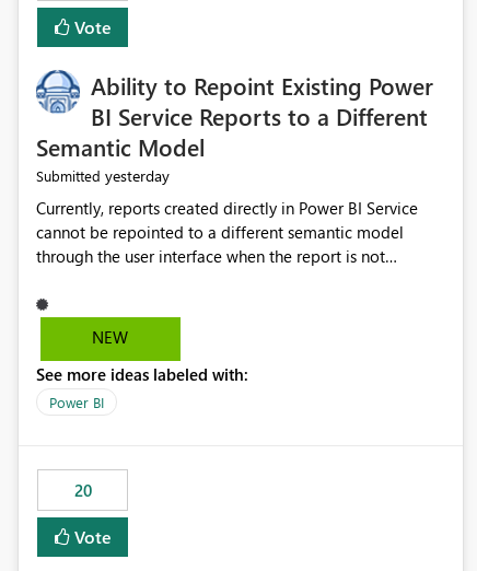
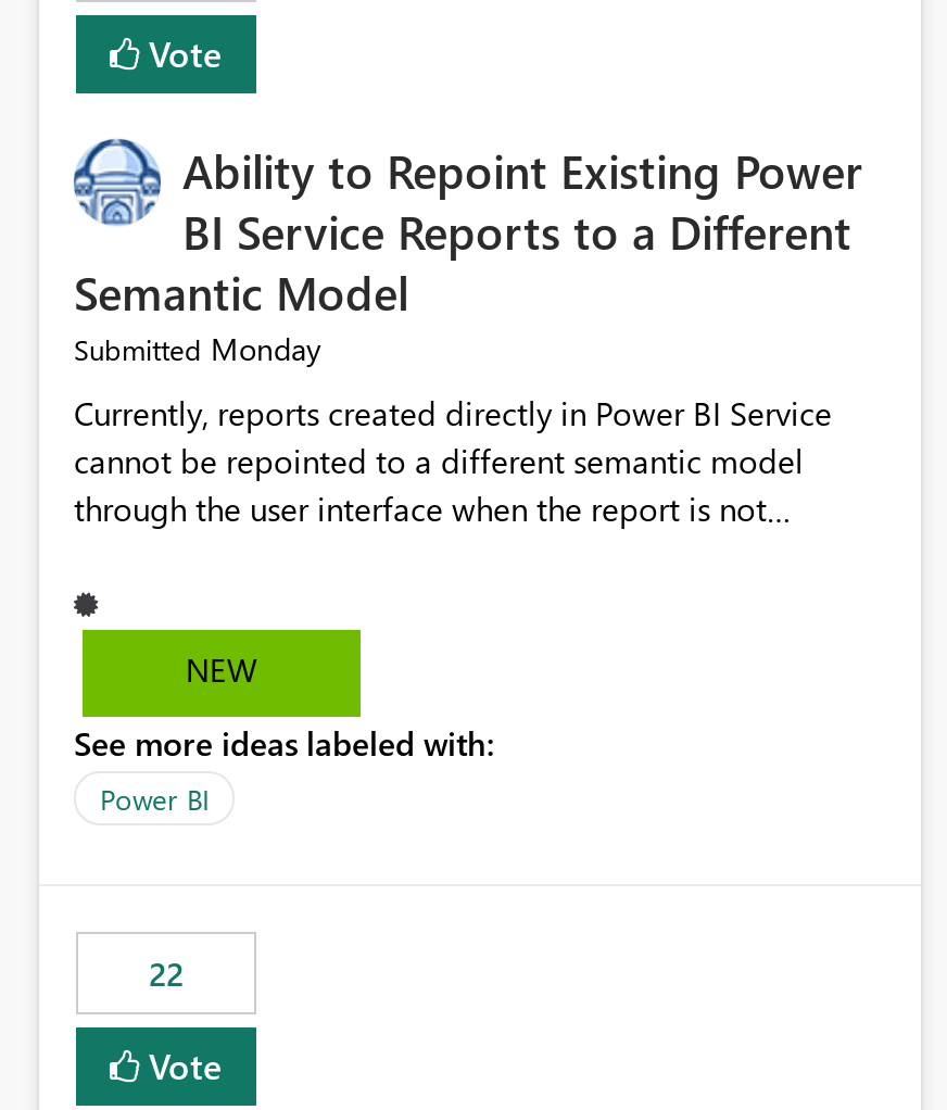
[36,166,170,186] Submitted yesterday -> [74,329,321,370] Submitted Monday
[74,480,91,501] 20 -> [149,952,184,996] 22

